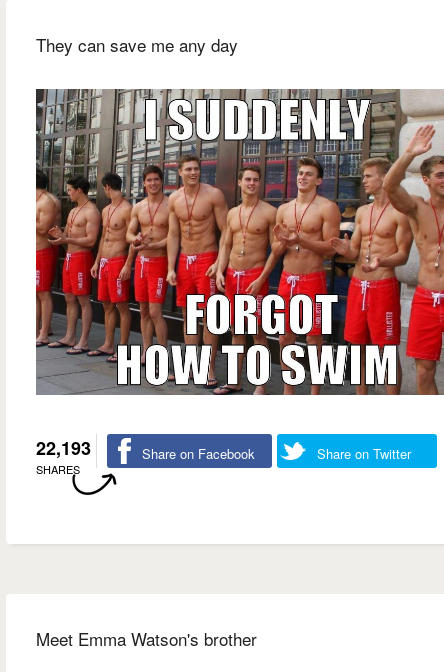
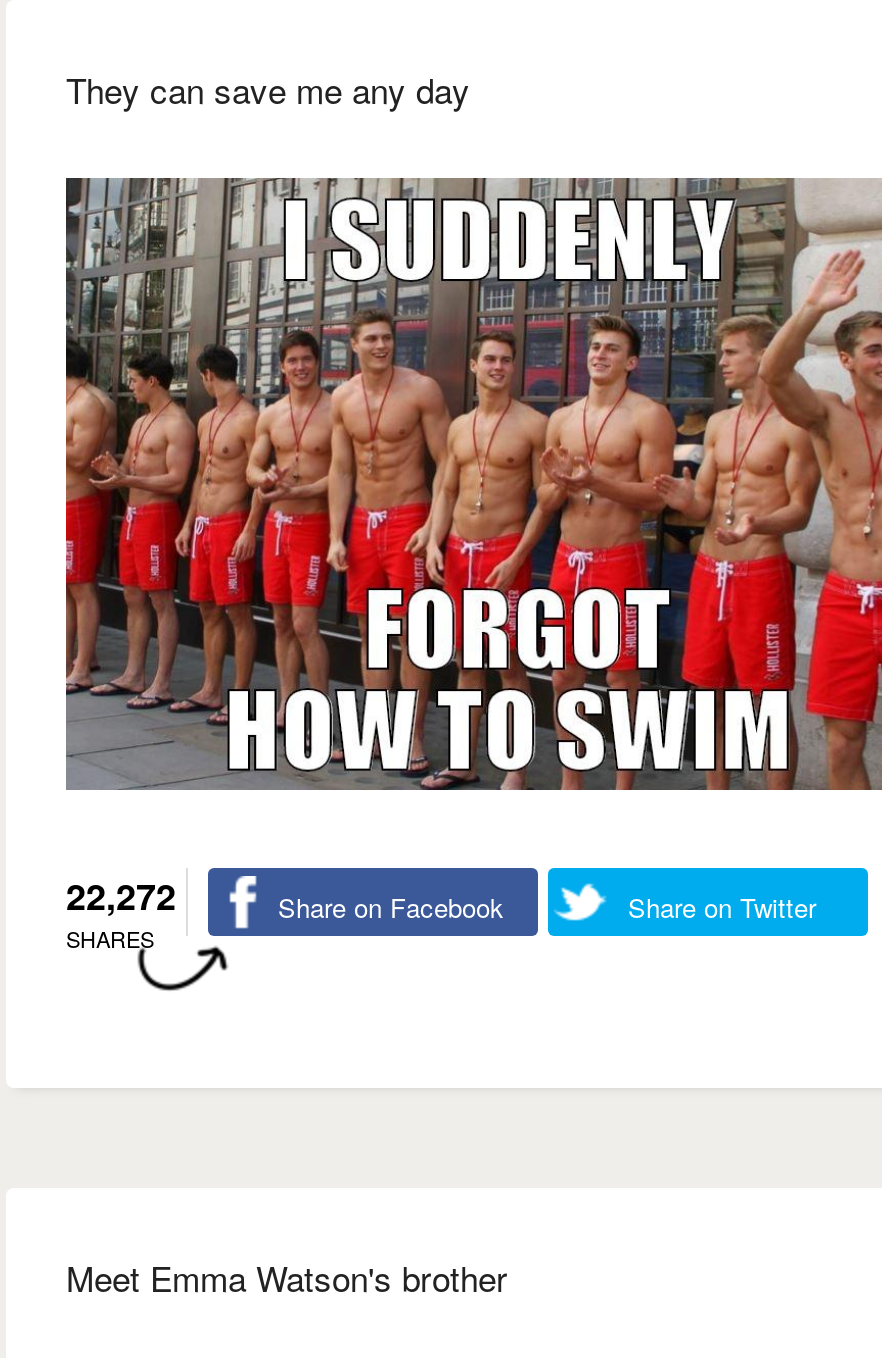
[36,435,91,461] 22,193 -> [66,871,176,923] 22,272

